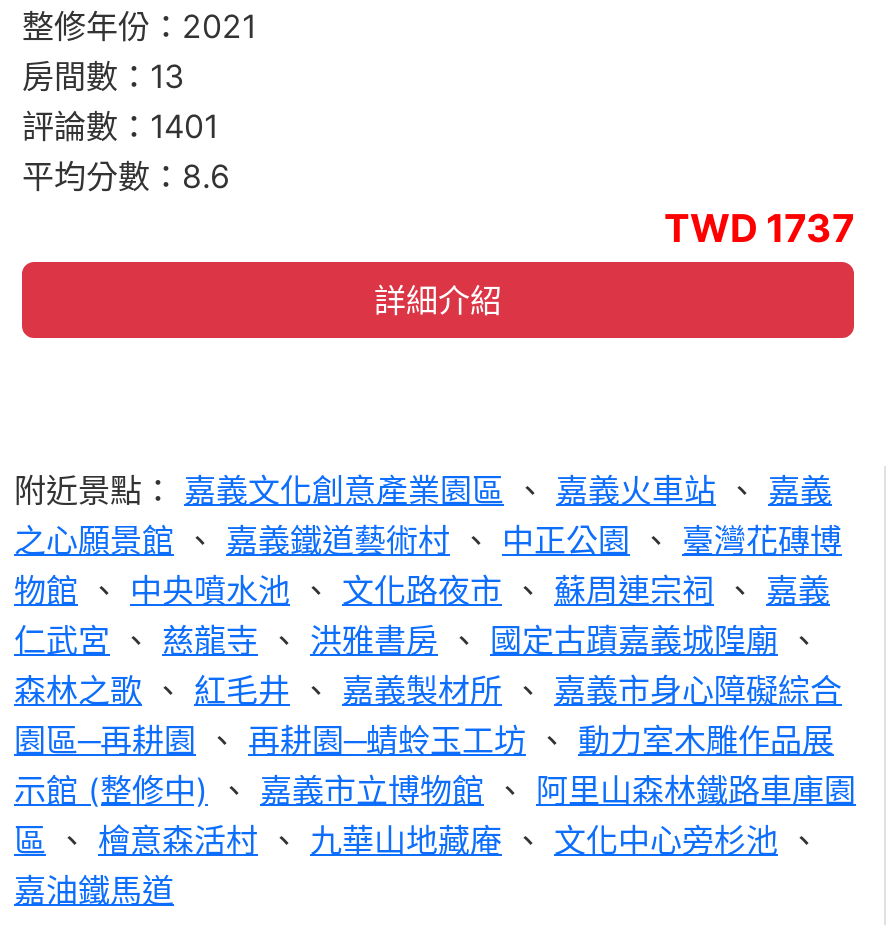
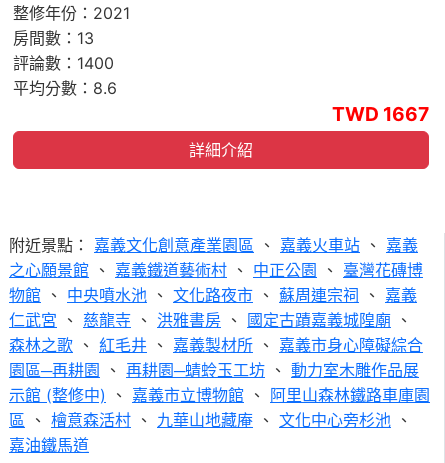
[22,106,218,146] 評論數：1401 -> [13,53,114,73] 評論數：1400
[664,204,854,252] TWD 1737 -> [332,102,429,126] TWD 1667

